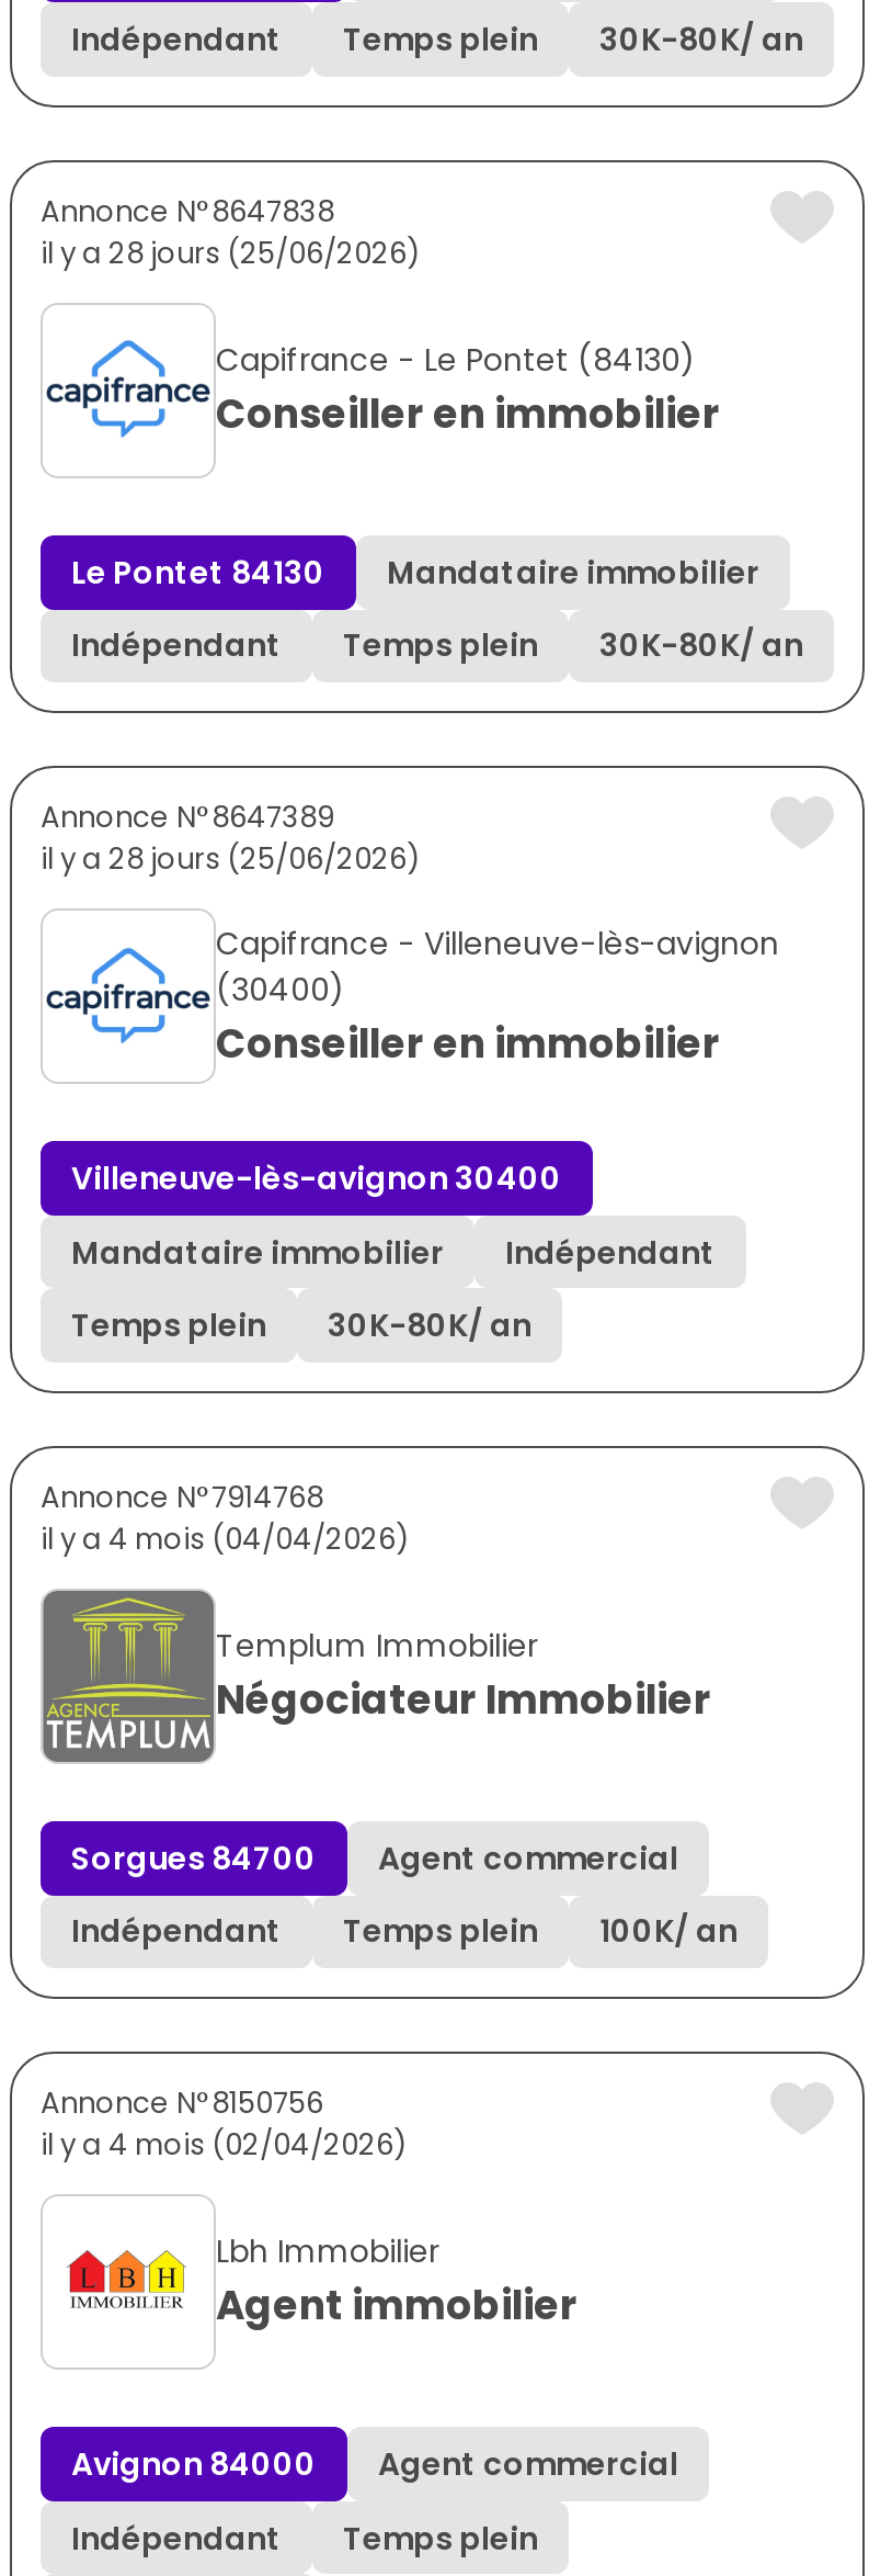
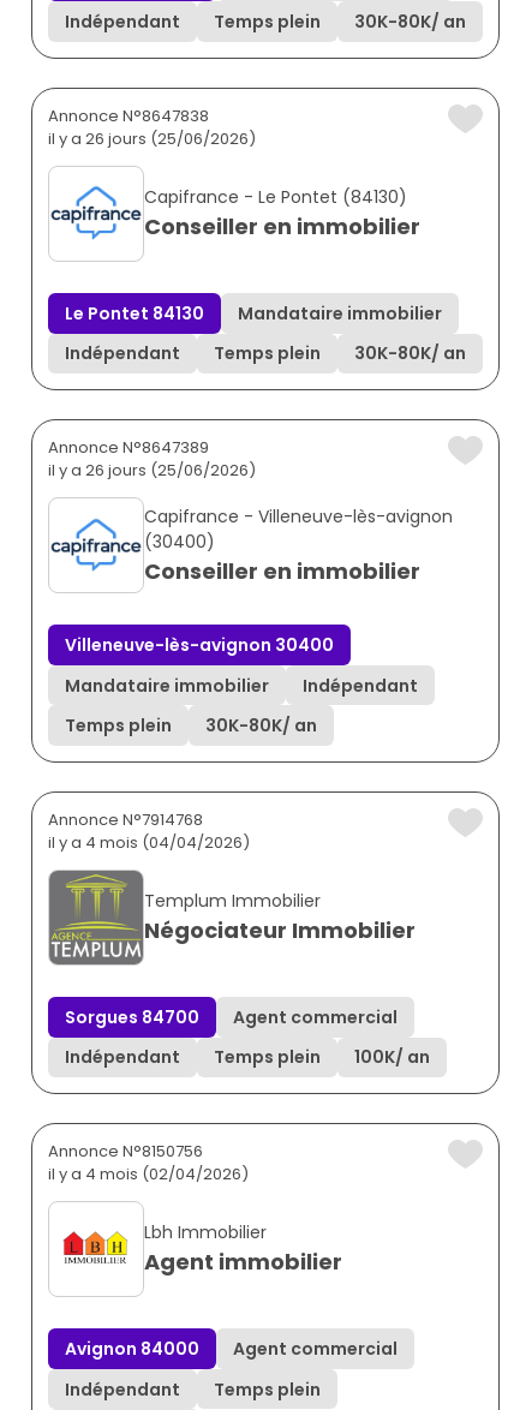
[41,233,420,274] il y a 28 jours (25/06/2026) -> [48,127,256,150] il y a 26 jours (25/06/2026)
[41,839,420,881] il y a 28 jours (25/06/2026) -> [48,459,256,482] il y a 26 jours (25/06/2026)

